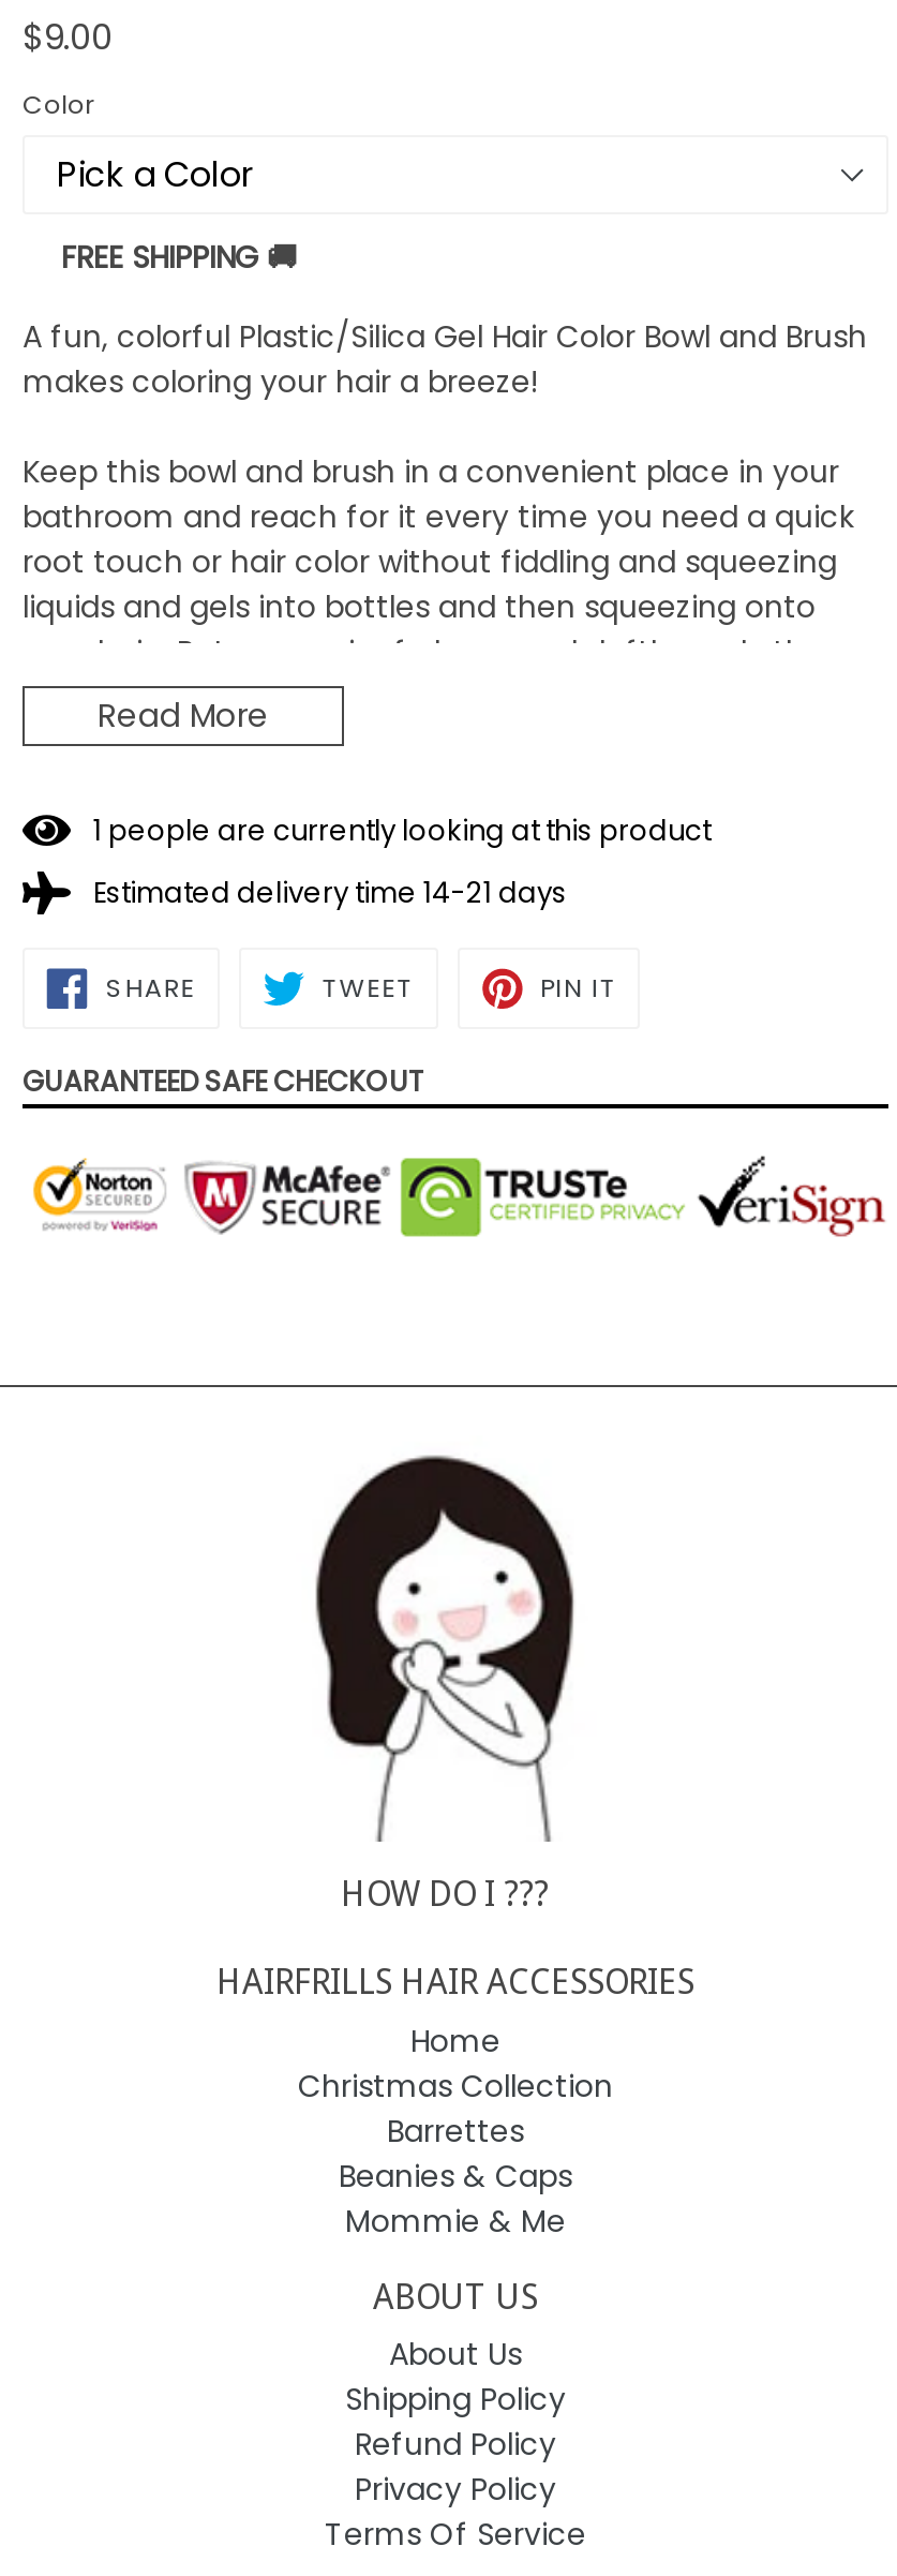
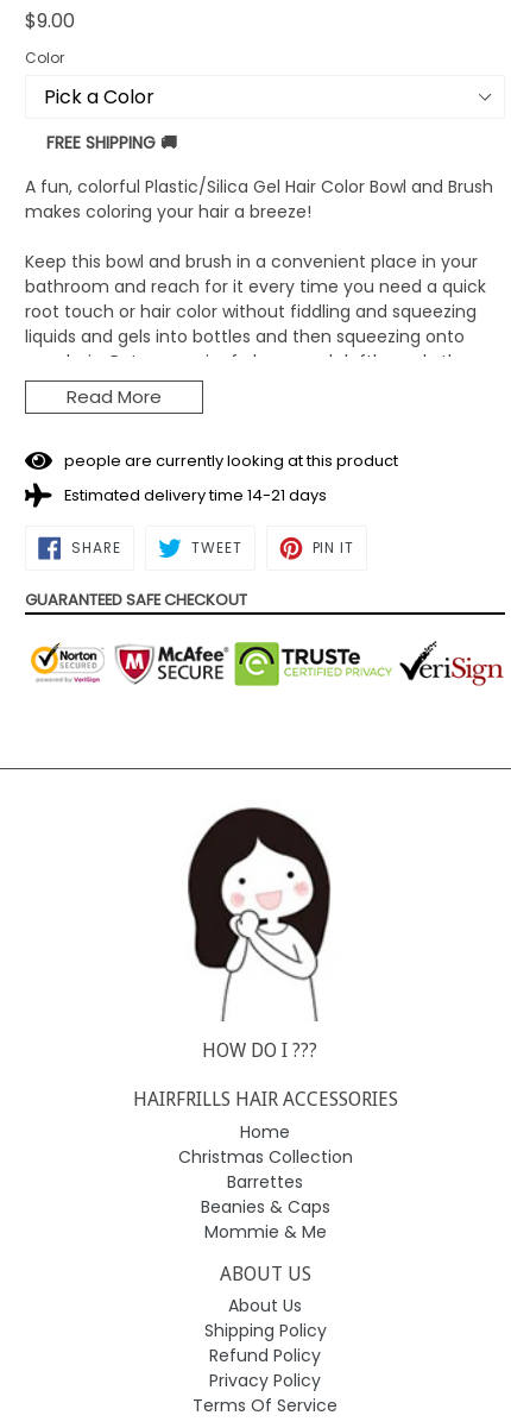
[93,810,711,851] 1 people are currently looking at this product -> [64,449,398,472] people are currently looking at this product

